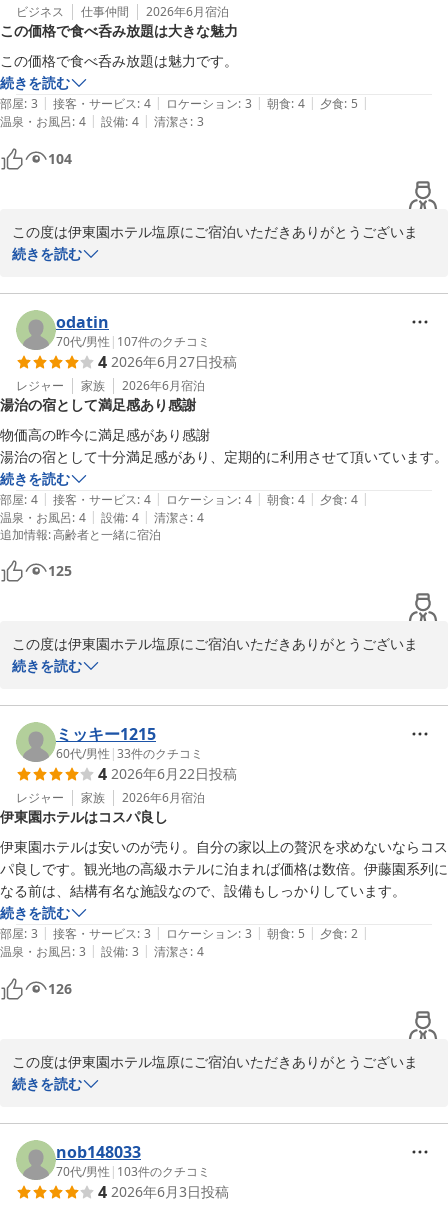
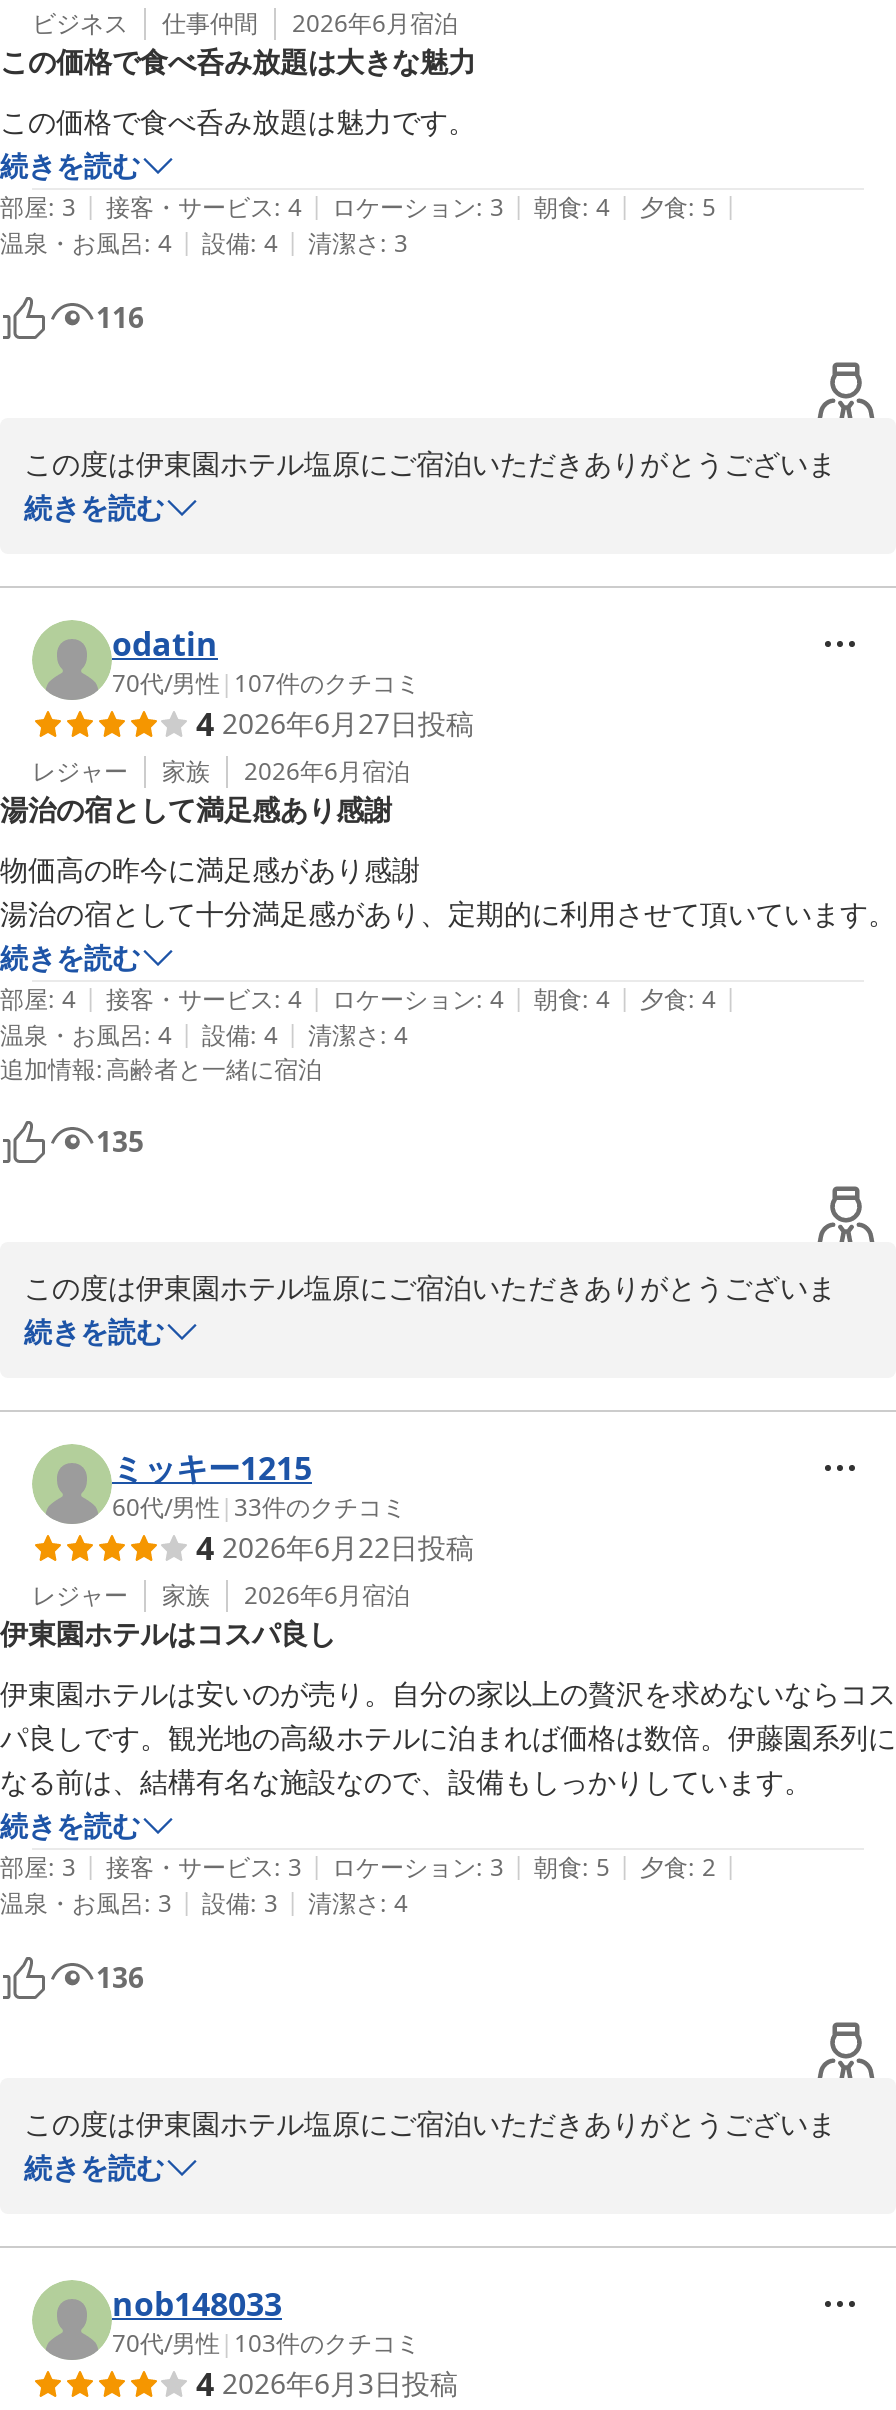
[48,149,72,168] 104 -> [96,298,144,336] 116
[48,561,72,580] 125 -> [96,1122,144,1160] 135
[48,979,72,998] 126 -> [96,1958,144,1996] 136

